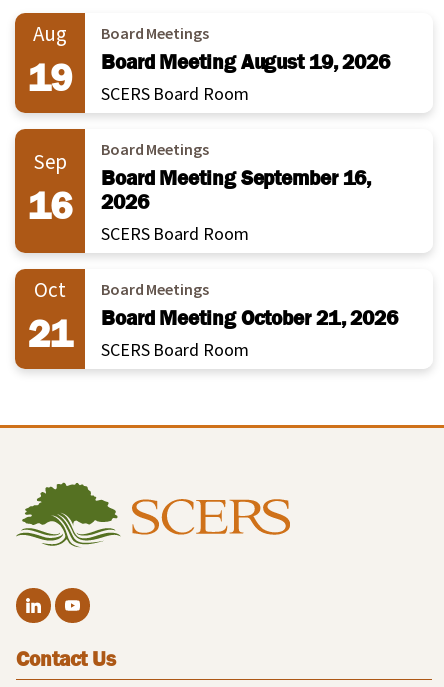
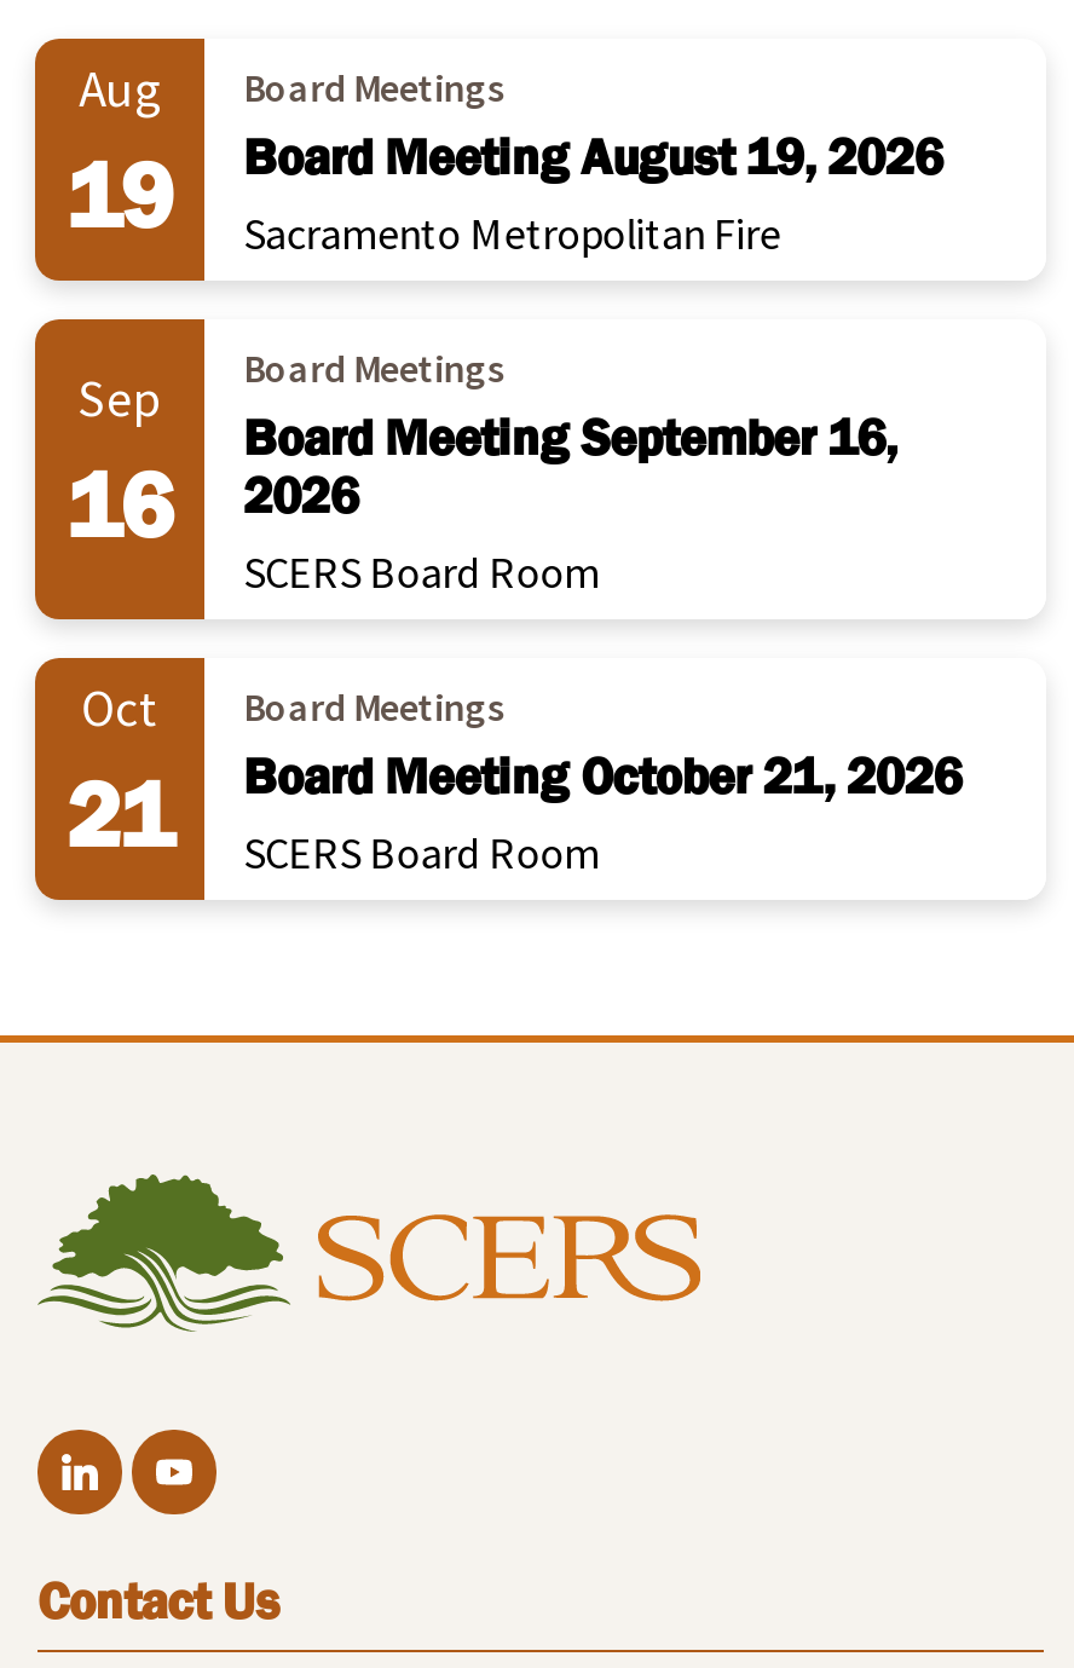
[101,82,248,105] SCERS Board Room -> [243,205,781,260] Sacramento Metropolitan Fire

